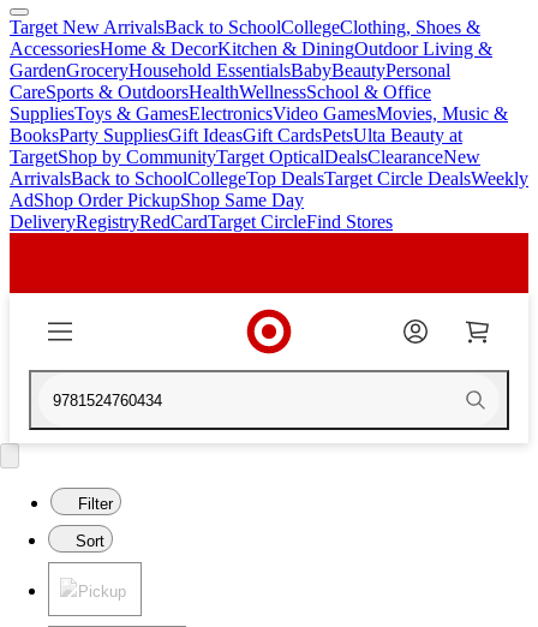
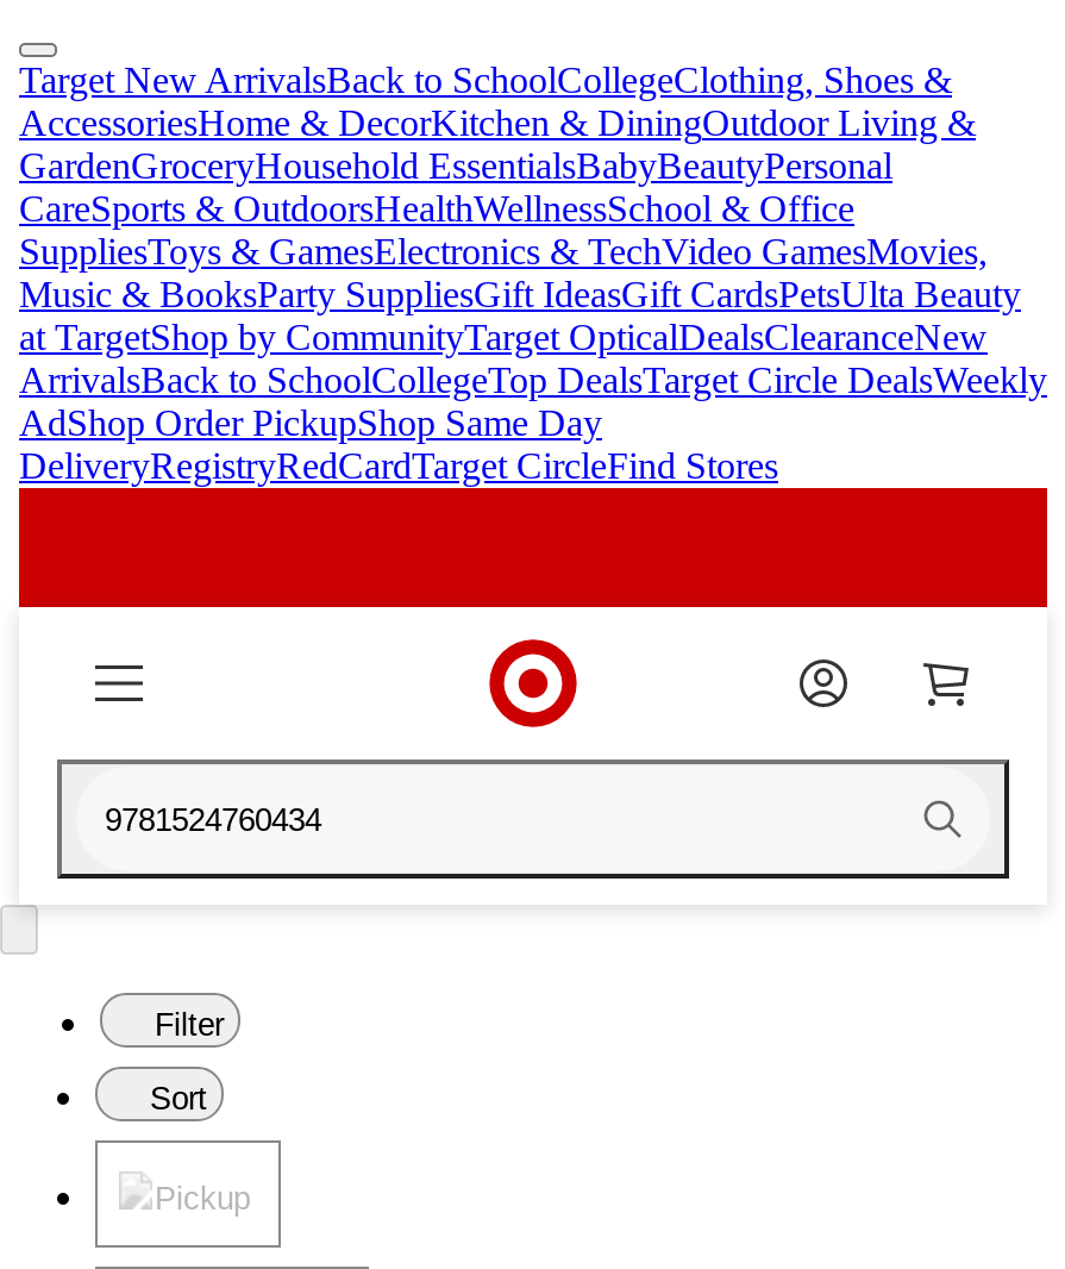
[10,103,508,167] SuppliesToys & GamesElectronicsVideo GamesMovies, Music & | BooksParty SuppliesGift IdeasGift CardsPetsUlta Beauty at | TargetShop by CommunityTarget OpticalDealsClearanceNew -> [19,231,1021,357] SuppliesToys & GamesElectronics & TechVideo GamesMovies, | Music & BooksParty SuppliesGift IdeasGift CardsPetsUlta Beauty | at TargetShop by CommunityTarget OpticalDealsClearanceNew

